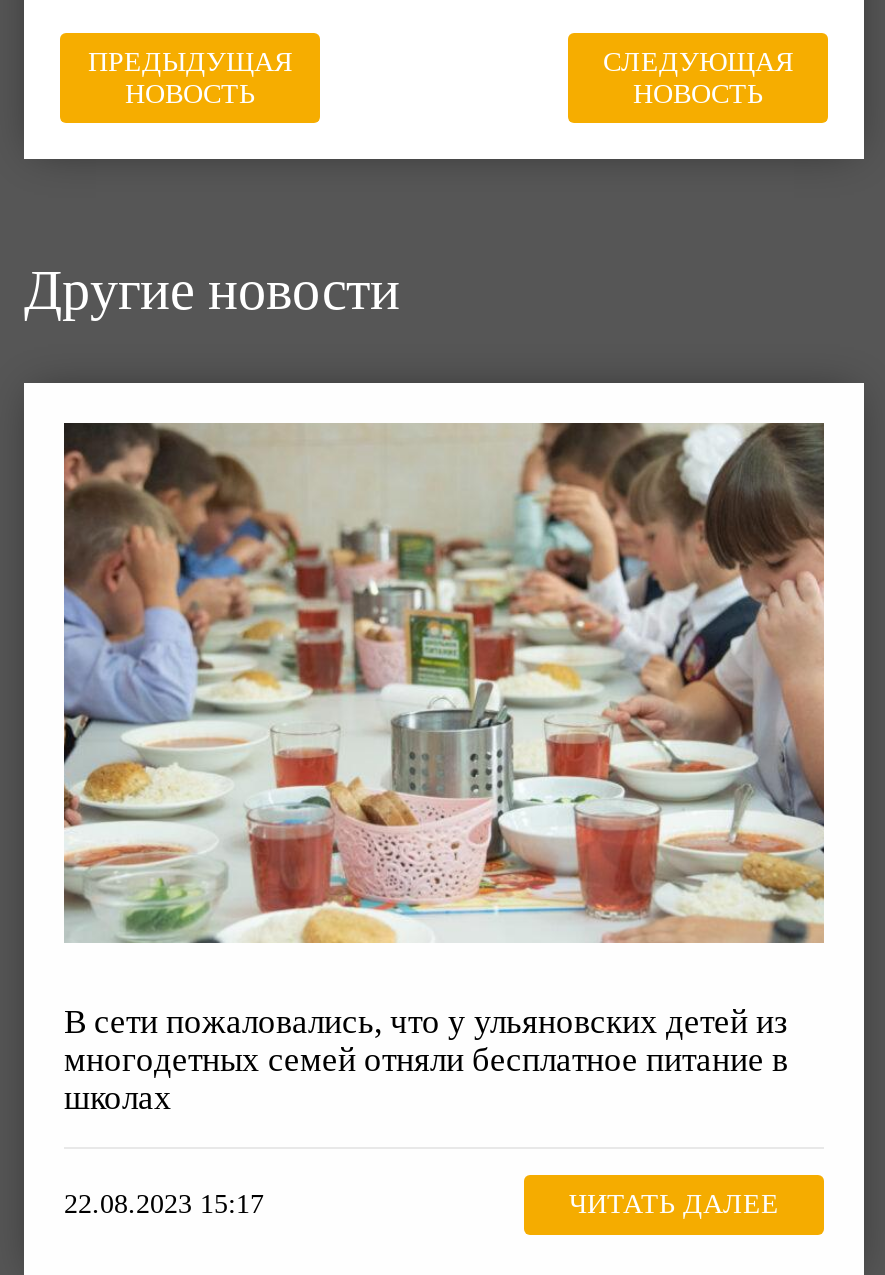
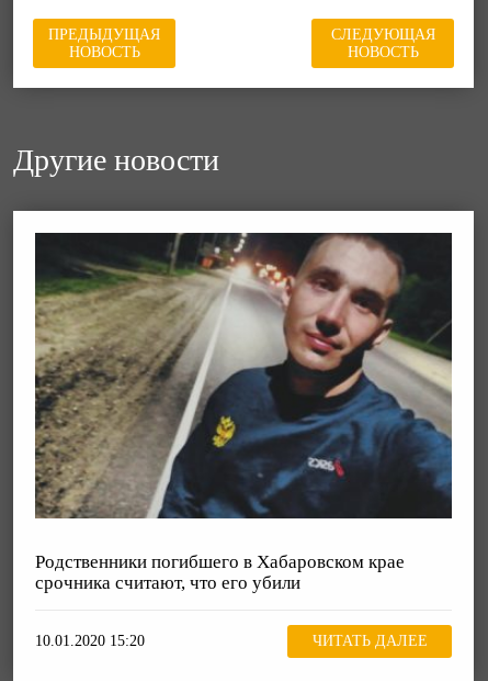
[62,423,826,1117] [image] | В сети пожаловались, что у ульяновских детей из | многодетных семей отняли бесплатное питание в | школах -> [35,232,453,593] [image] | Родственники погибшего в Хабаровском крае | срочника считают, что его убили
[64,1189,264,1219] 22.08.2023 15:17 -> [35,632,145,649] 10.01.2020 15:20

